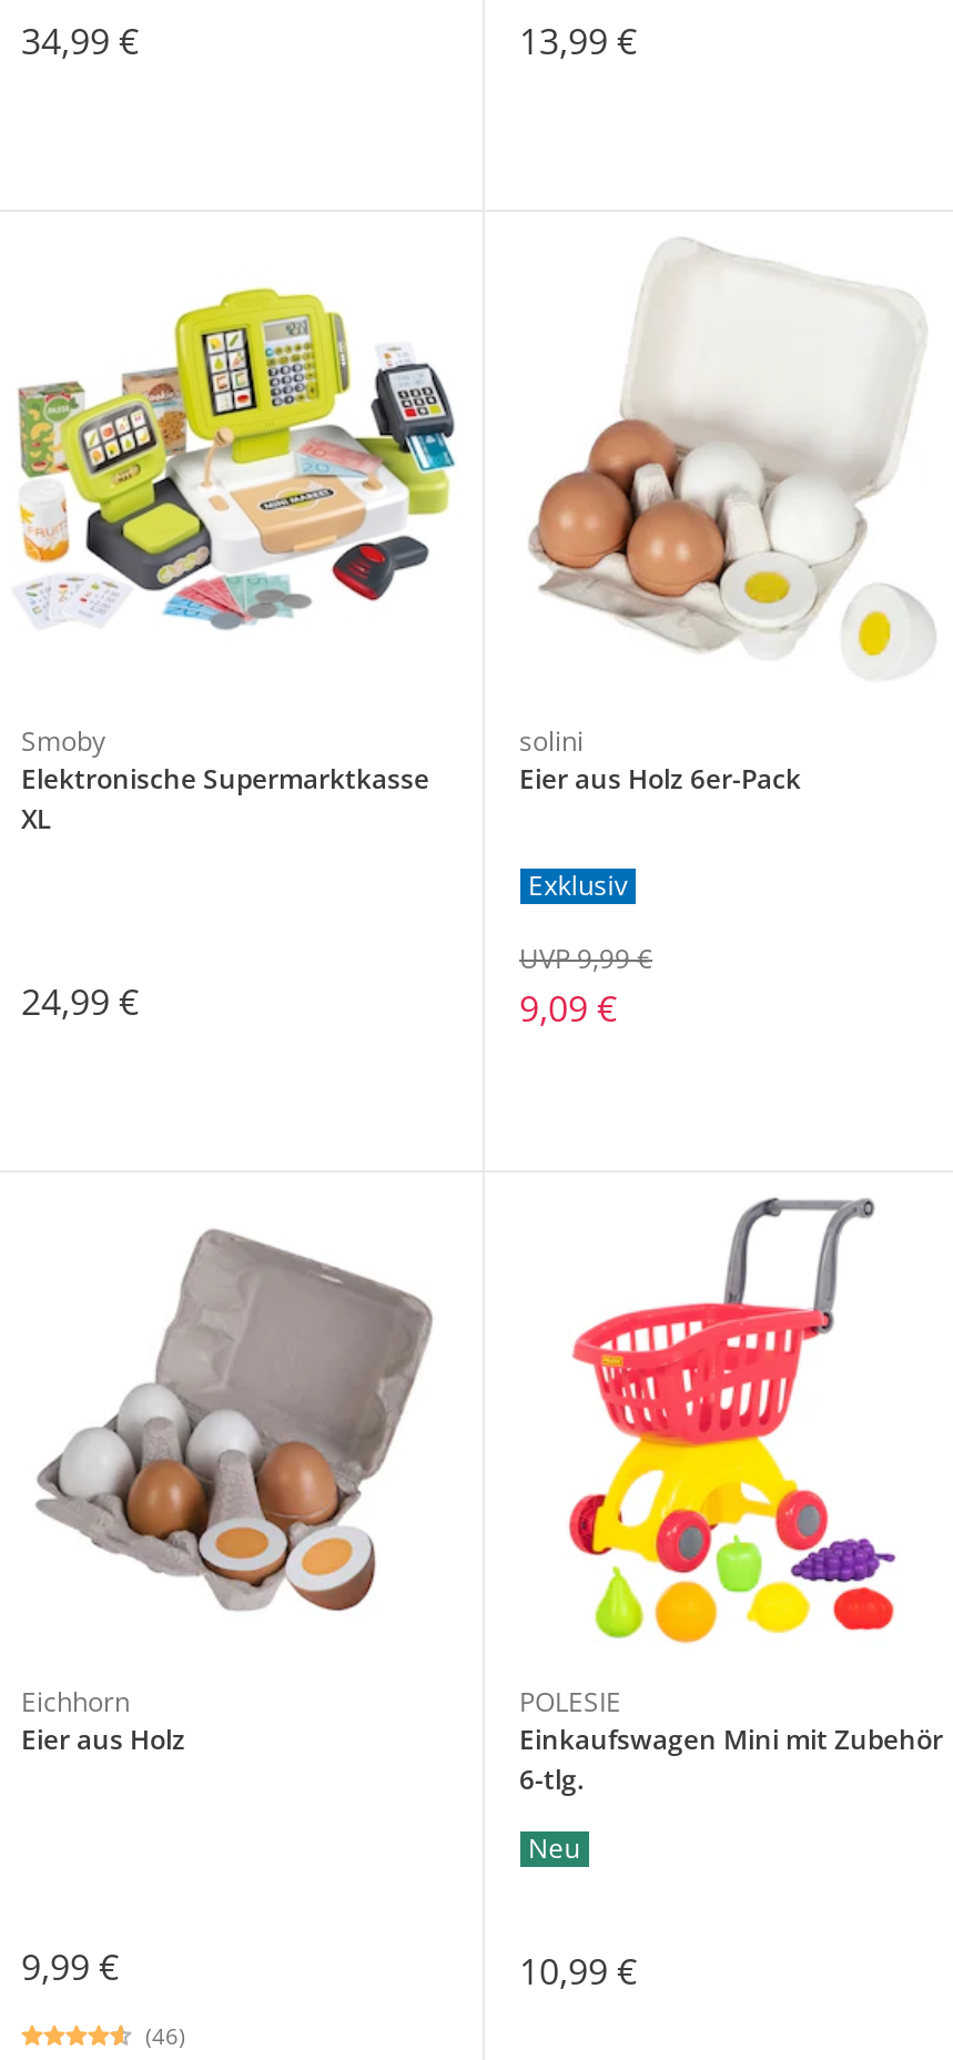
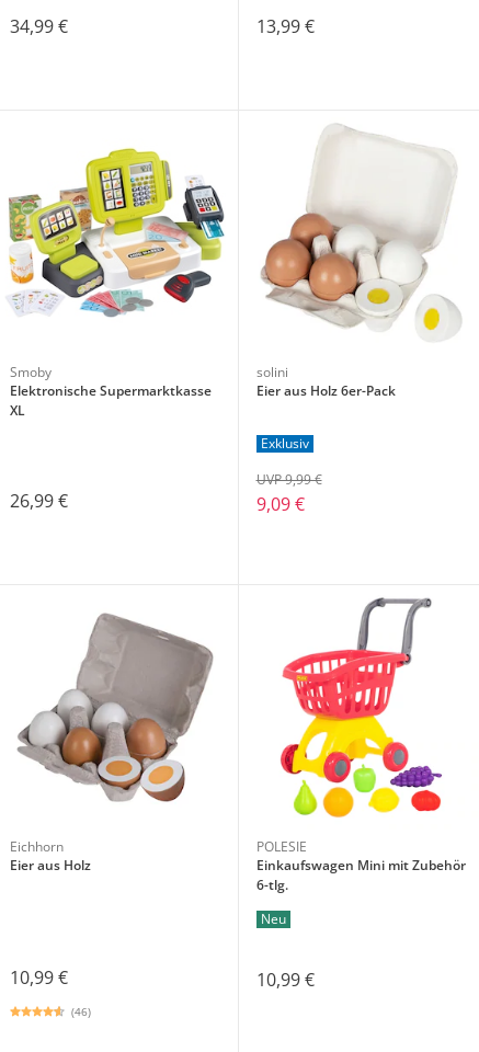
[21,978,139,1027] 24,99 € -> [10,489,68,513] 26,99 €
[21,1942,119,1991] 9,99 € -> [10,965,68,990] 10,99 €

